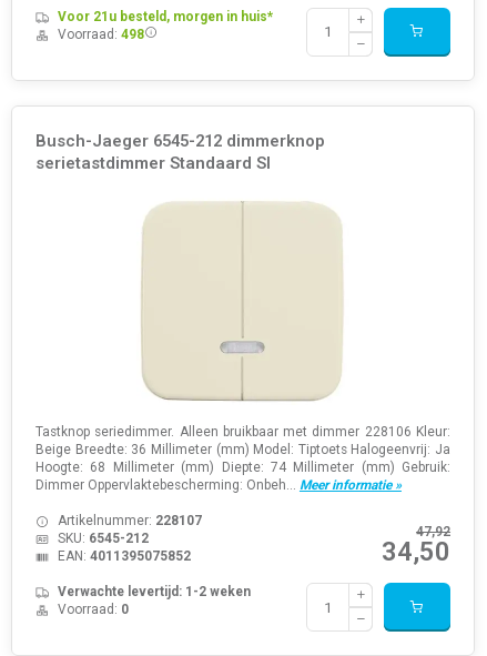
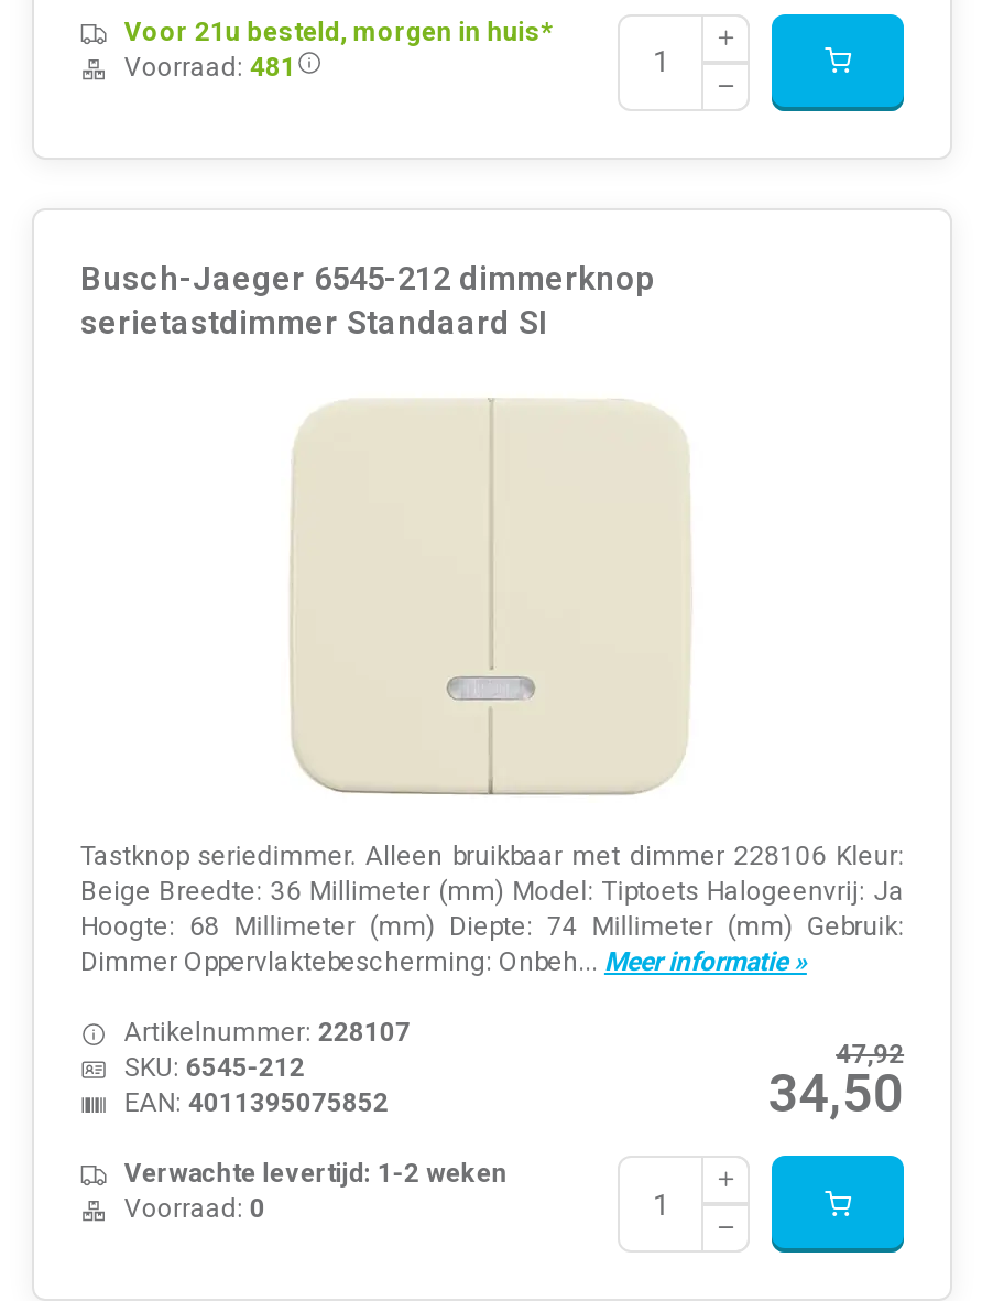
[57,27,144,42] Voorraad: 498 -> [124,52,296,82] Voorraad: 481

